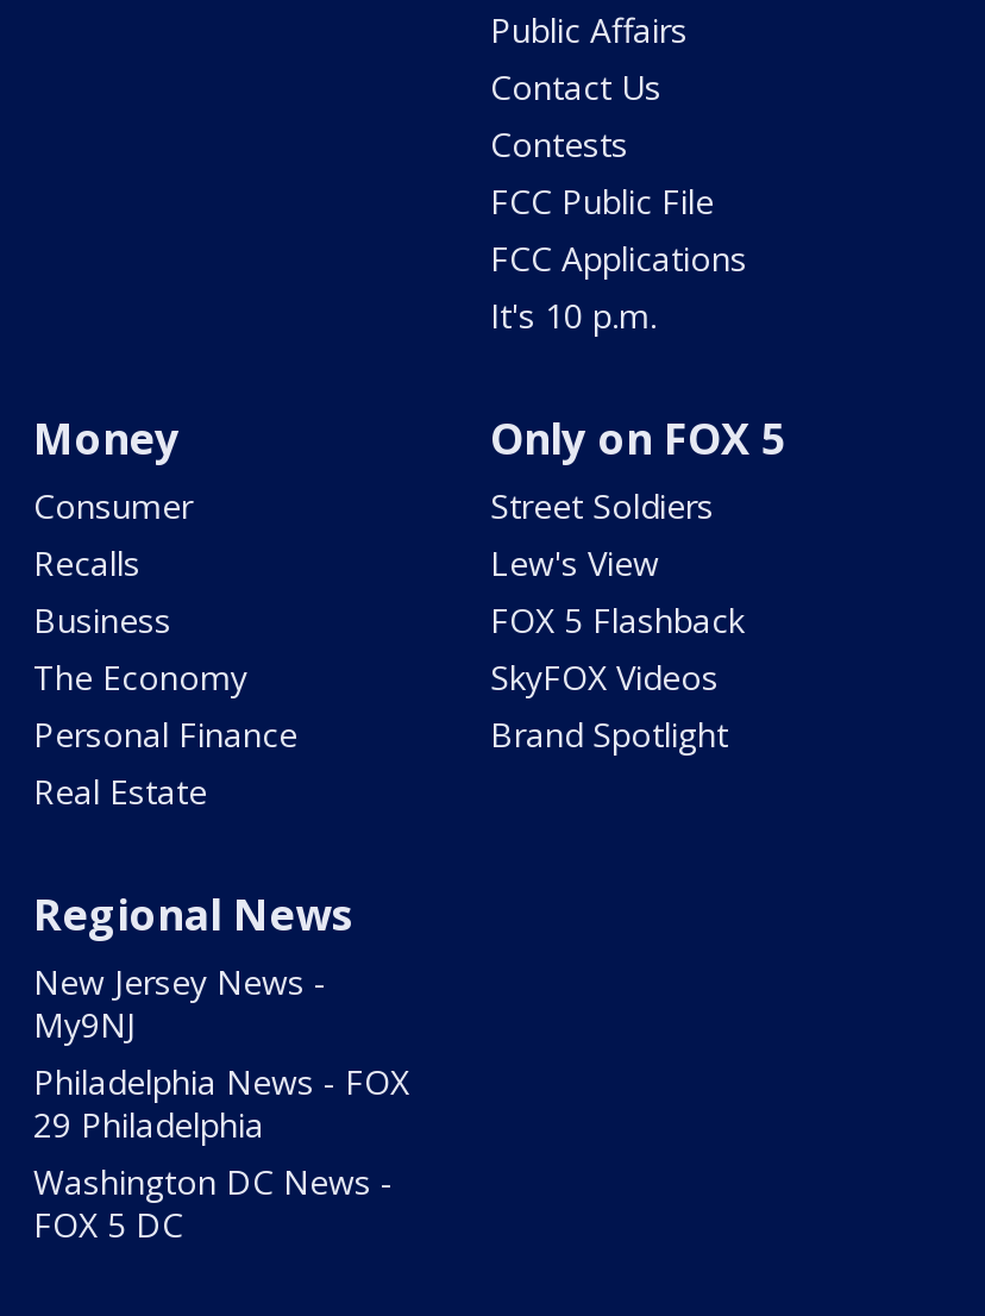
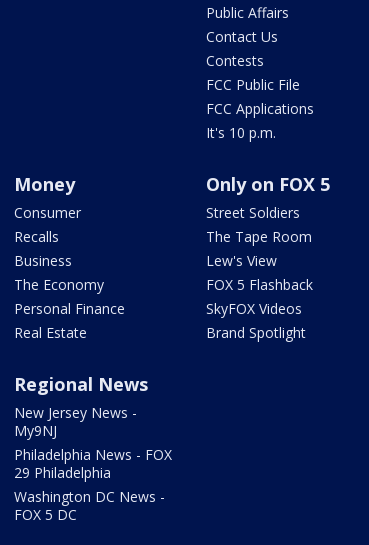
moved [490,540,745,757] -> [206,251,313,342]: Lew's View | FOX 5 Flashback | SkyFOX Videos | Brand Spotlight
none -> [206,227,312,246] The Tape Room

